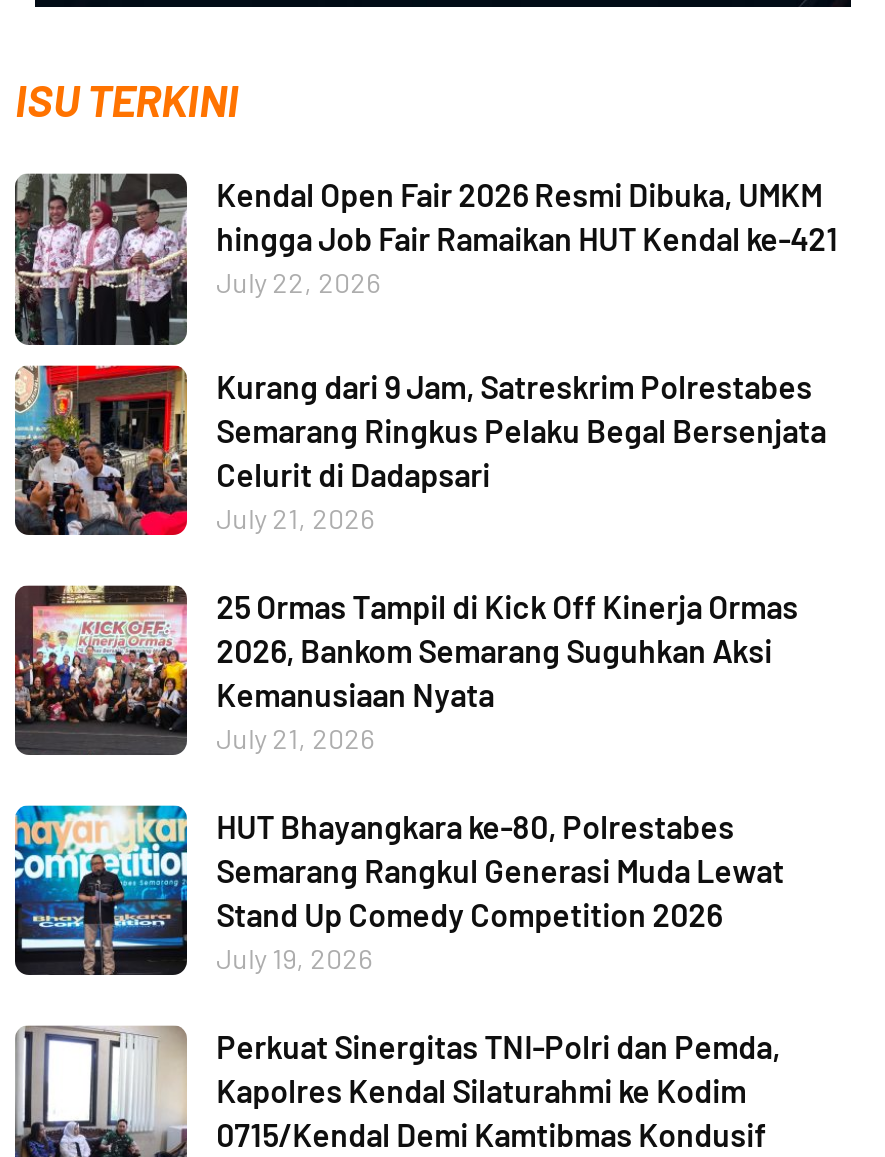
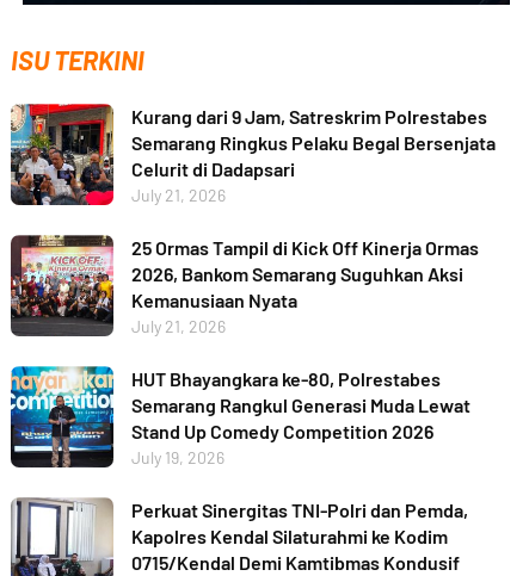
[13,172,838,348] [image] | Kendal Open Fair 2026 Resmi Dibuka, UMKM | hingga Job Fair Ramaikan HUT Kendal ke-421 | July 22, 2026 -> none

